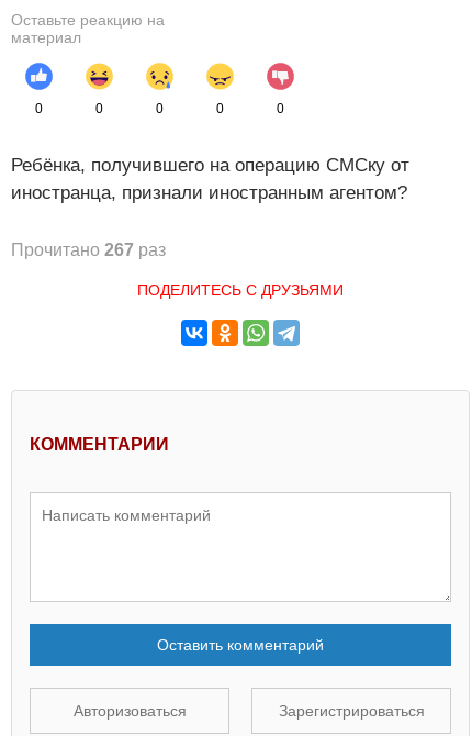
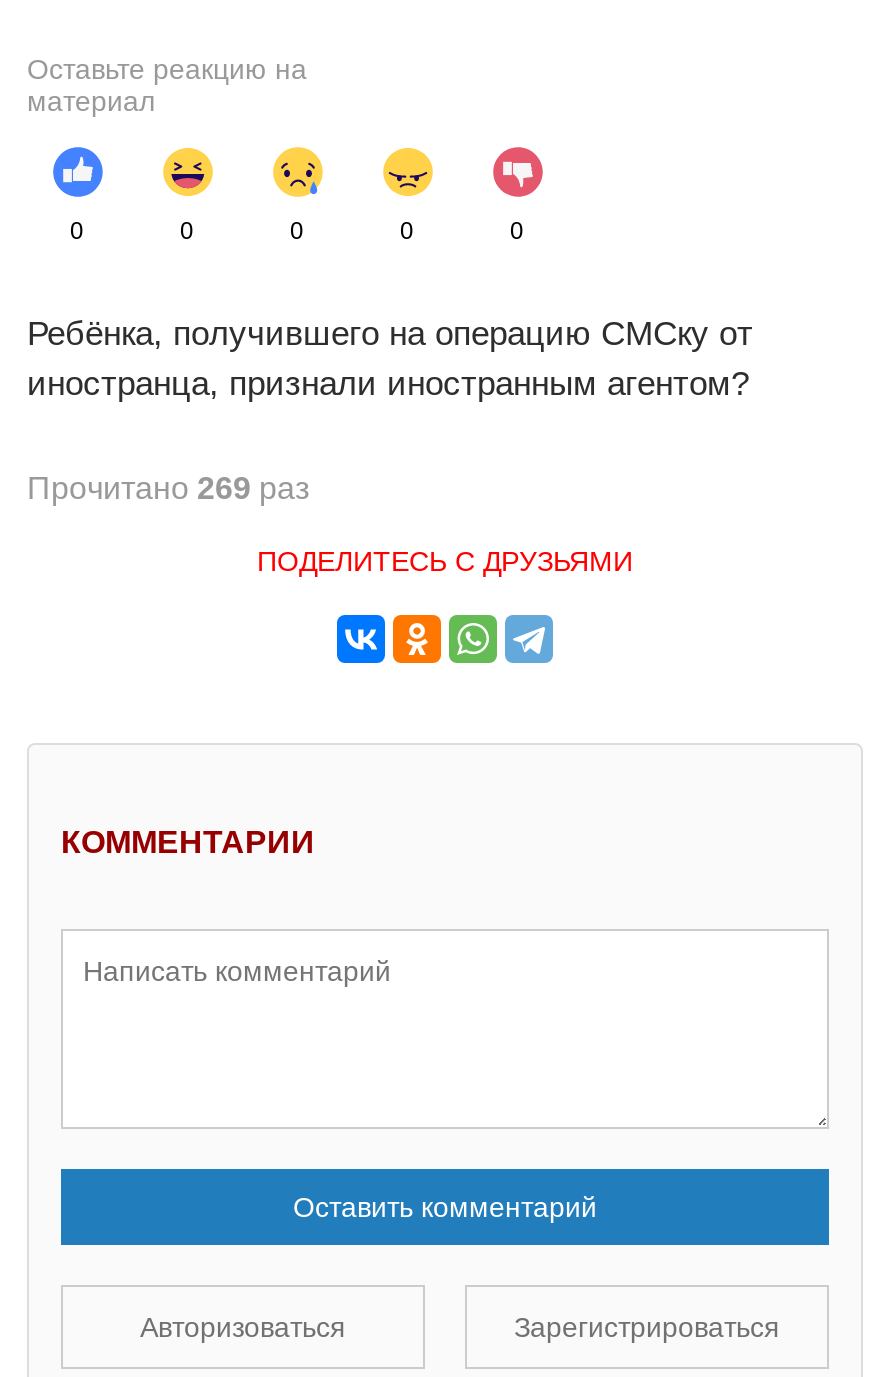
[11,240,166,259] Прочитано 267 раз -> [27,470,309,504] Прочитано 269 раз

